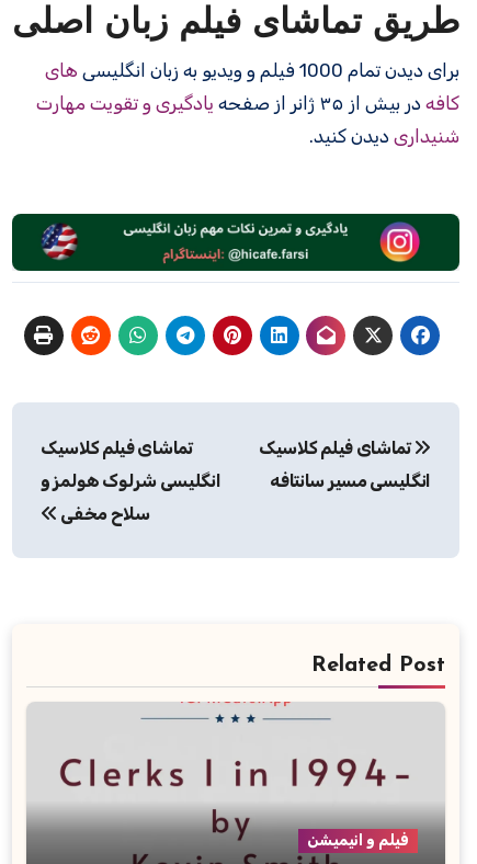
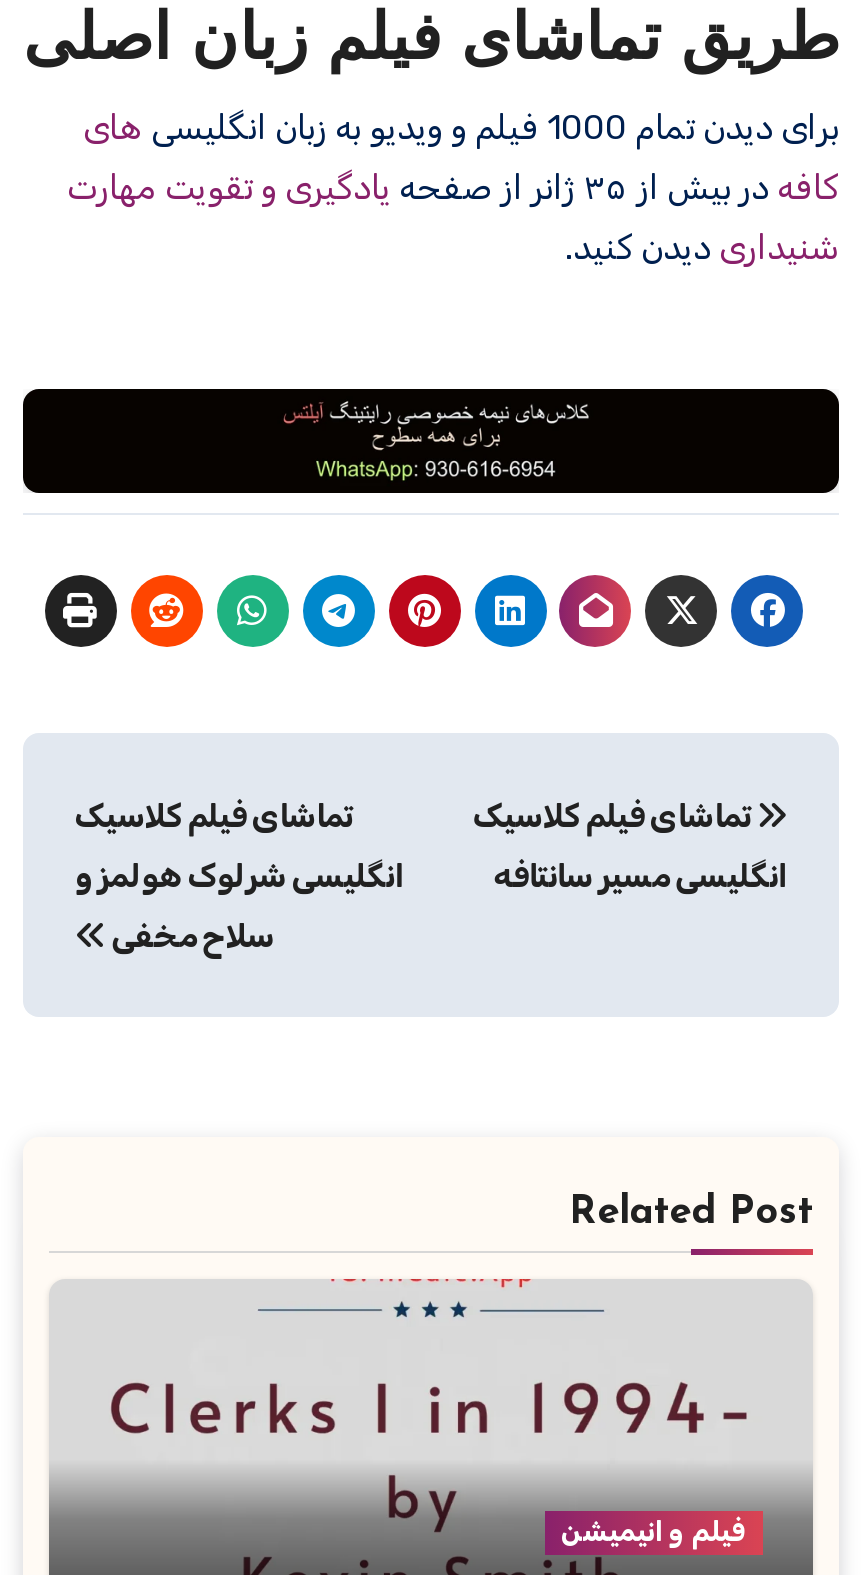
[12,214,459,271] [image] -> [23,389,839,493] [image]

